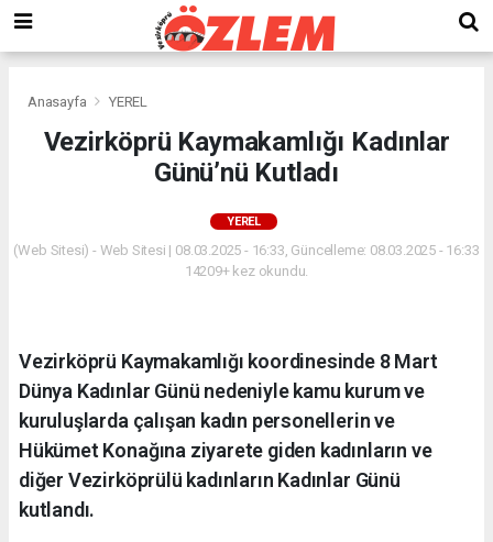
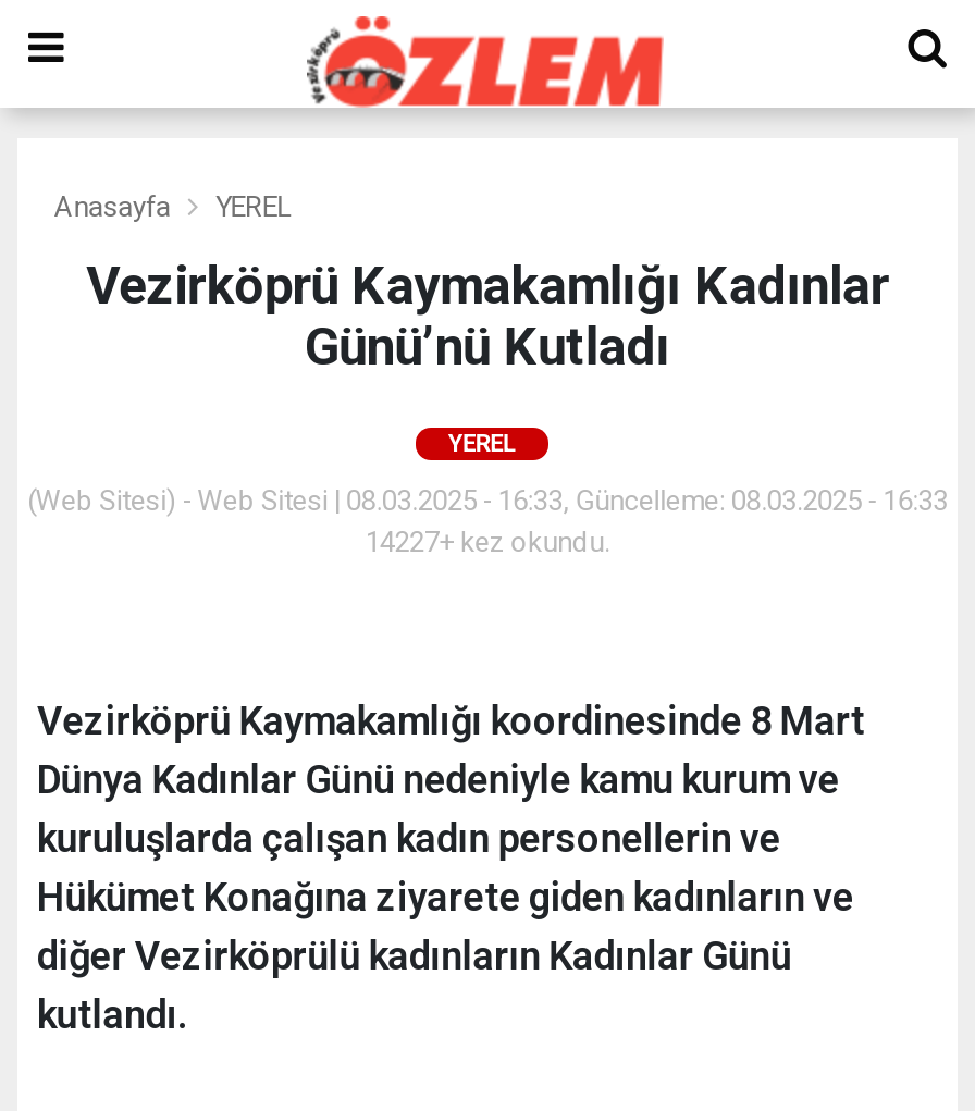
[185,263,308,279] 14209+ kez okundu. -> [365,525,610,558] 14227+ kez okundu.

